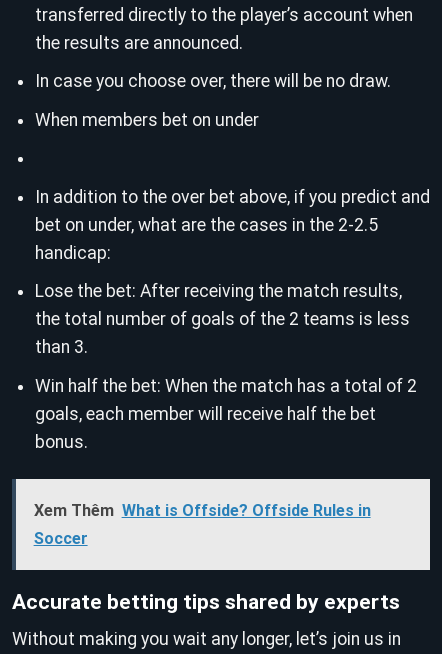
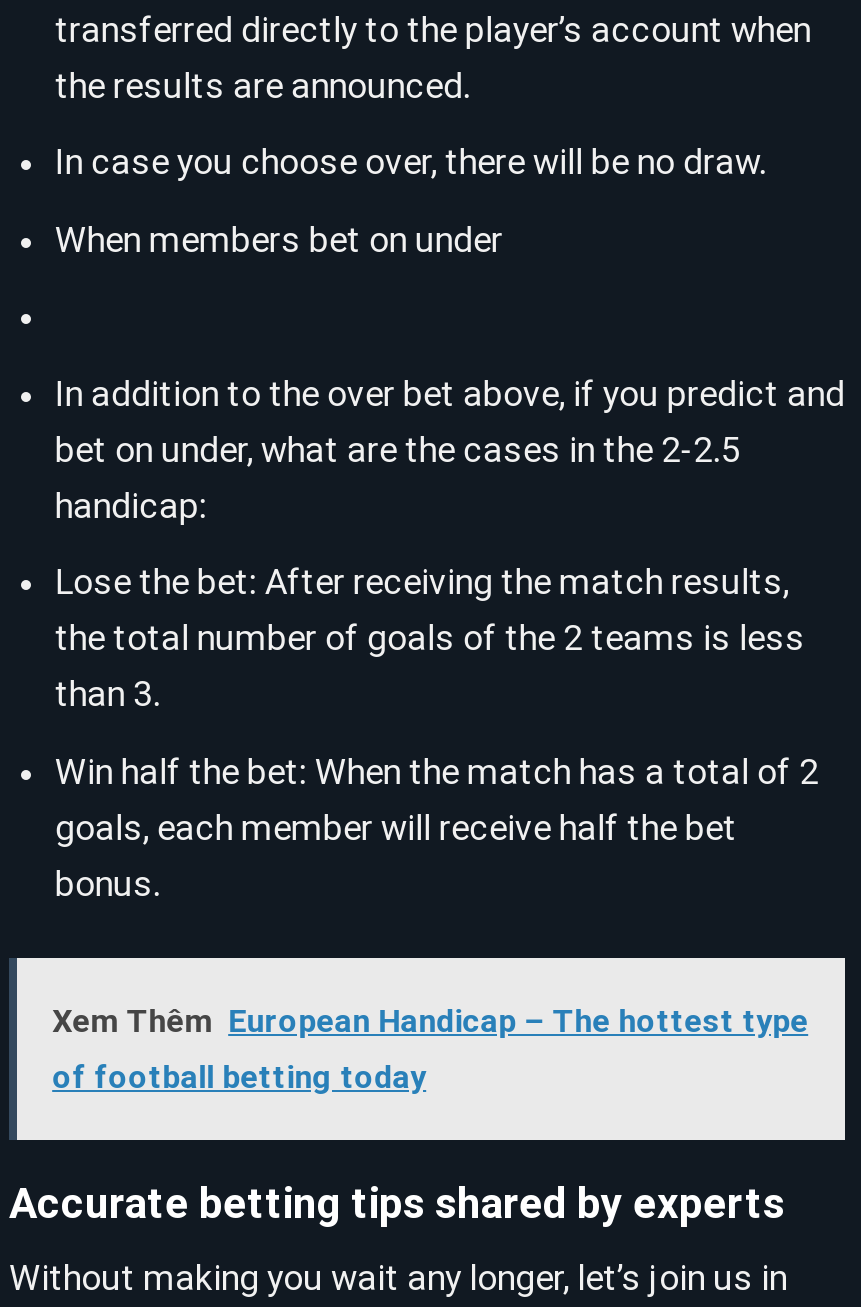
[34,501,371,520] Xem Thêm What is Offside? Offside Rules in -> [52,1003,808,1041] Xem Thêm European Handicap – The hottest type
[34,529,88,548] Soccer -> [52,1059,426,1097] of football betting today

